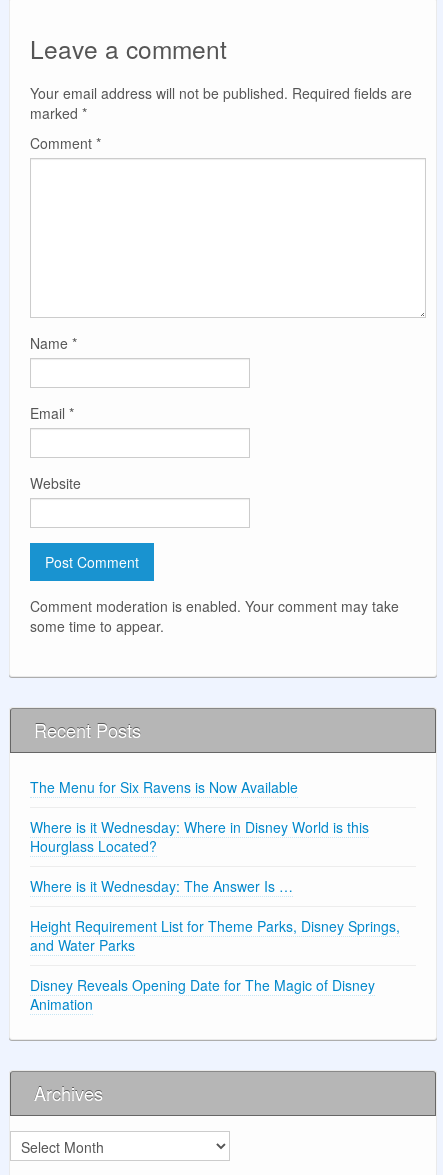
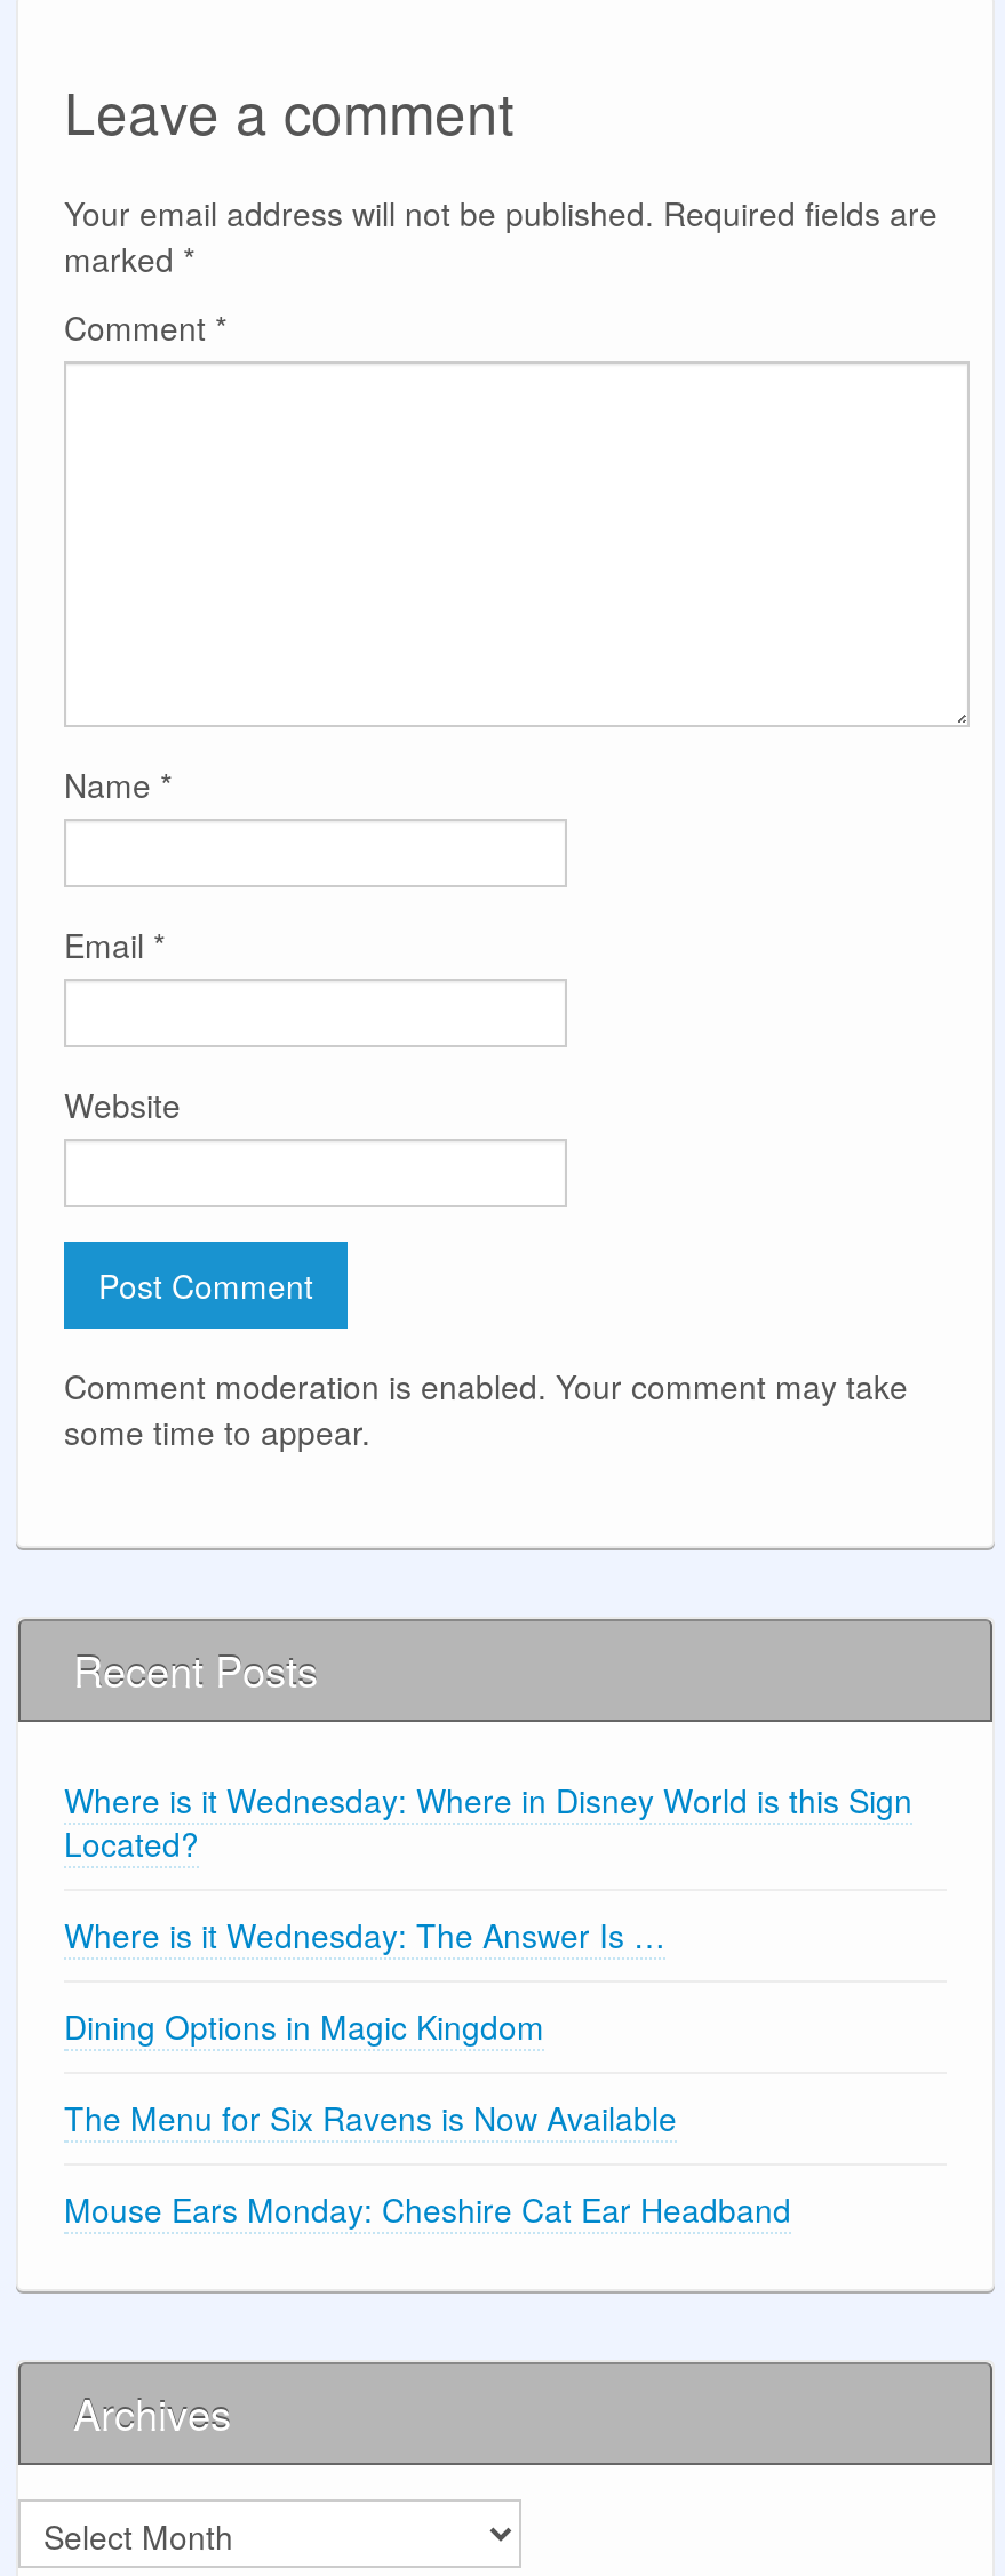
none -> [64,1776,912,2048] Where is it Wednesday: Where in Disney World is this Sign | Located? | Dining Options in Magic Kingdom
moved [30,777,298,797] -> [64,2094,677,2139]: The Menu for Six Ravens is Now Available
[30,817,400,1014] Where is it Wednesday: Where in Disney World is this | Hourglass Located? | Height Requirement List for Theme Parks, Disney Springs, | and Water Parks | Disney Reveals Opening Date for The Magic of Disney | Animation -> [64,2185,791,2231] Mouse Ears Monday: Cheshire Cat Ear Headband
moved [30,876,293,896] -> [64,1911,665,1957]: Where is it Wednesday: The Answer Is …

